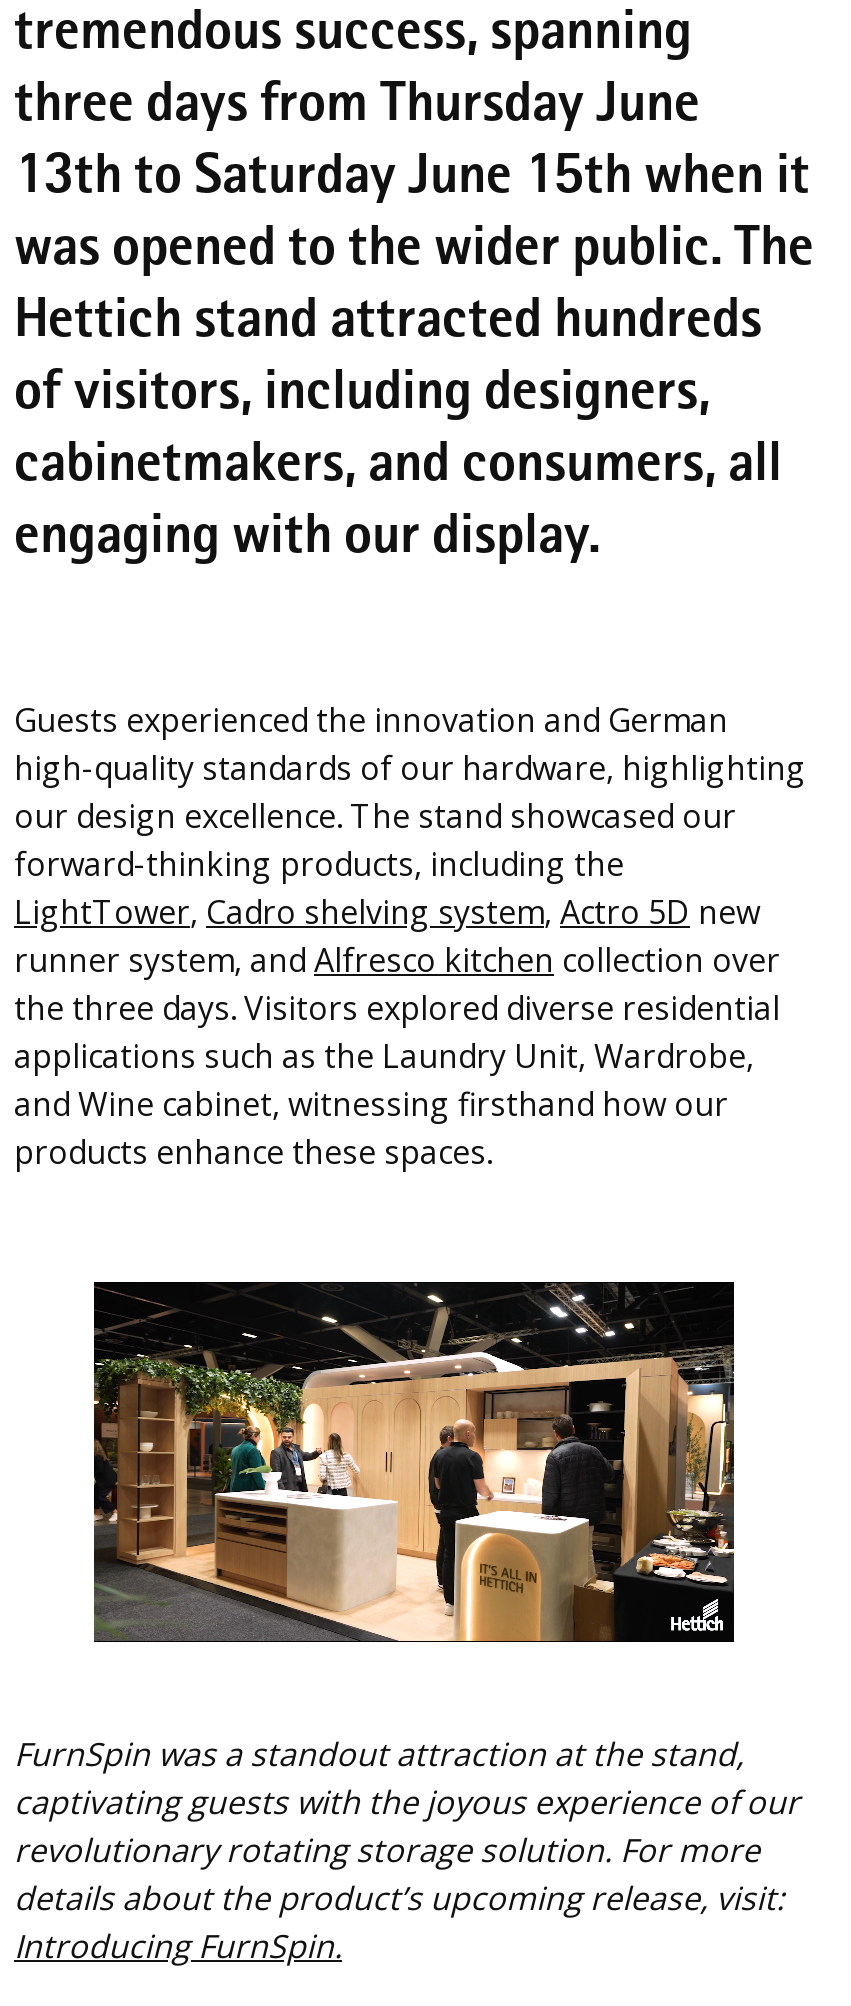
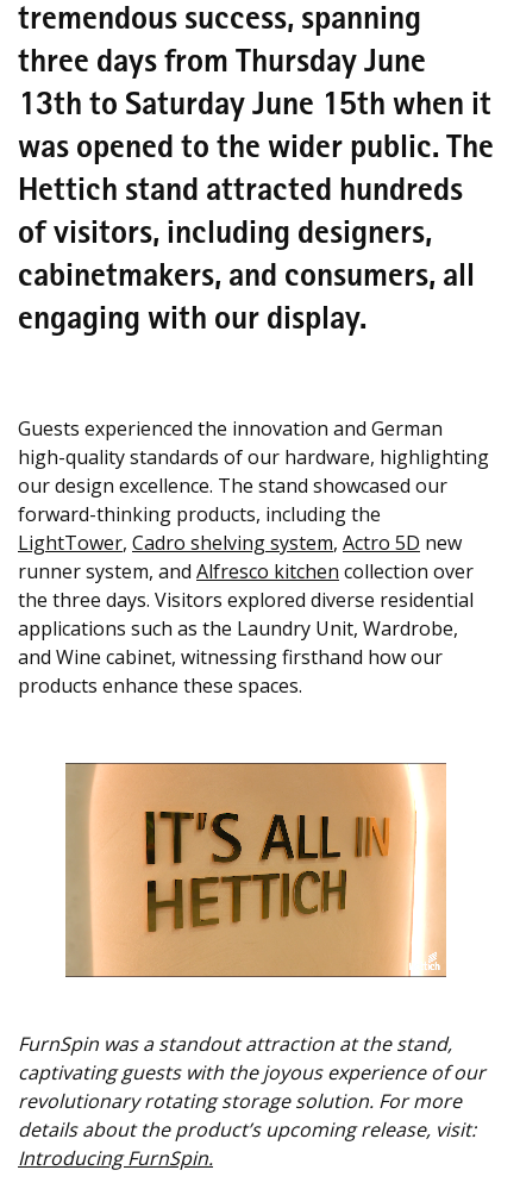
[92,1280,736,1644] [image] -> [64,762,446,978] [image]

